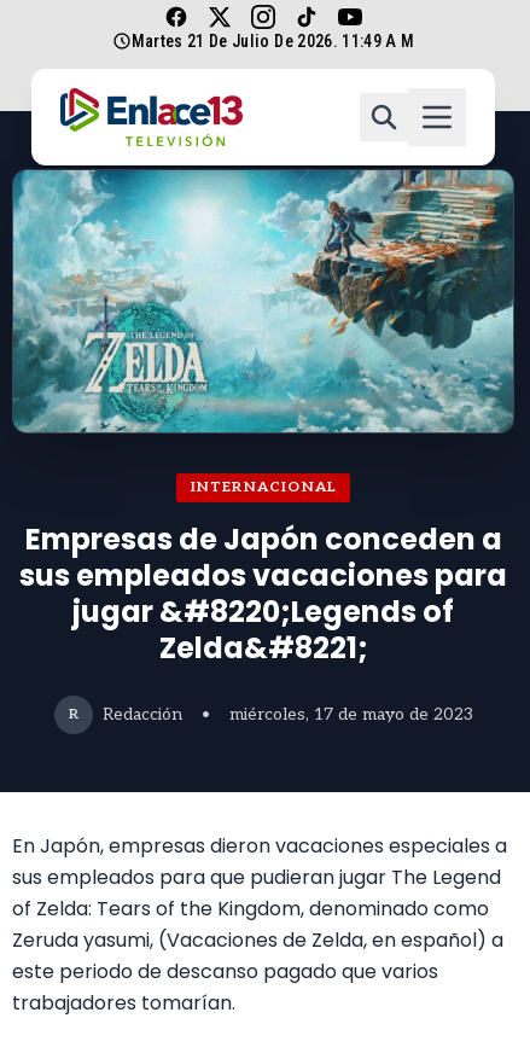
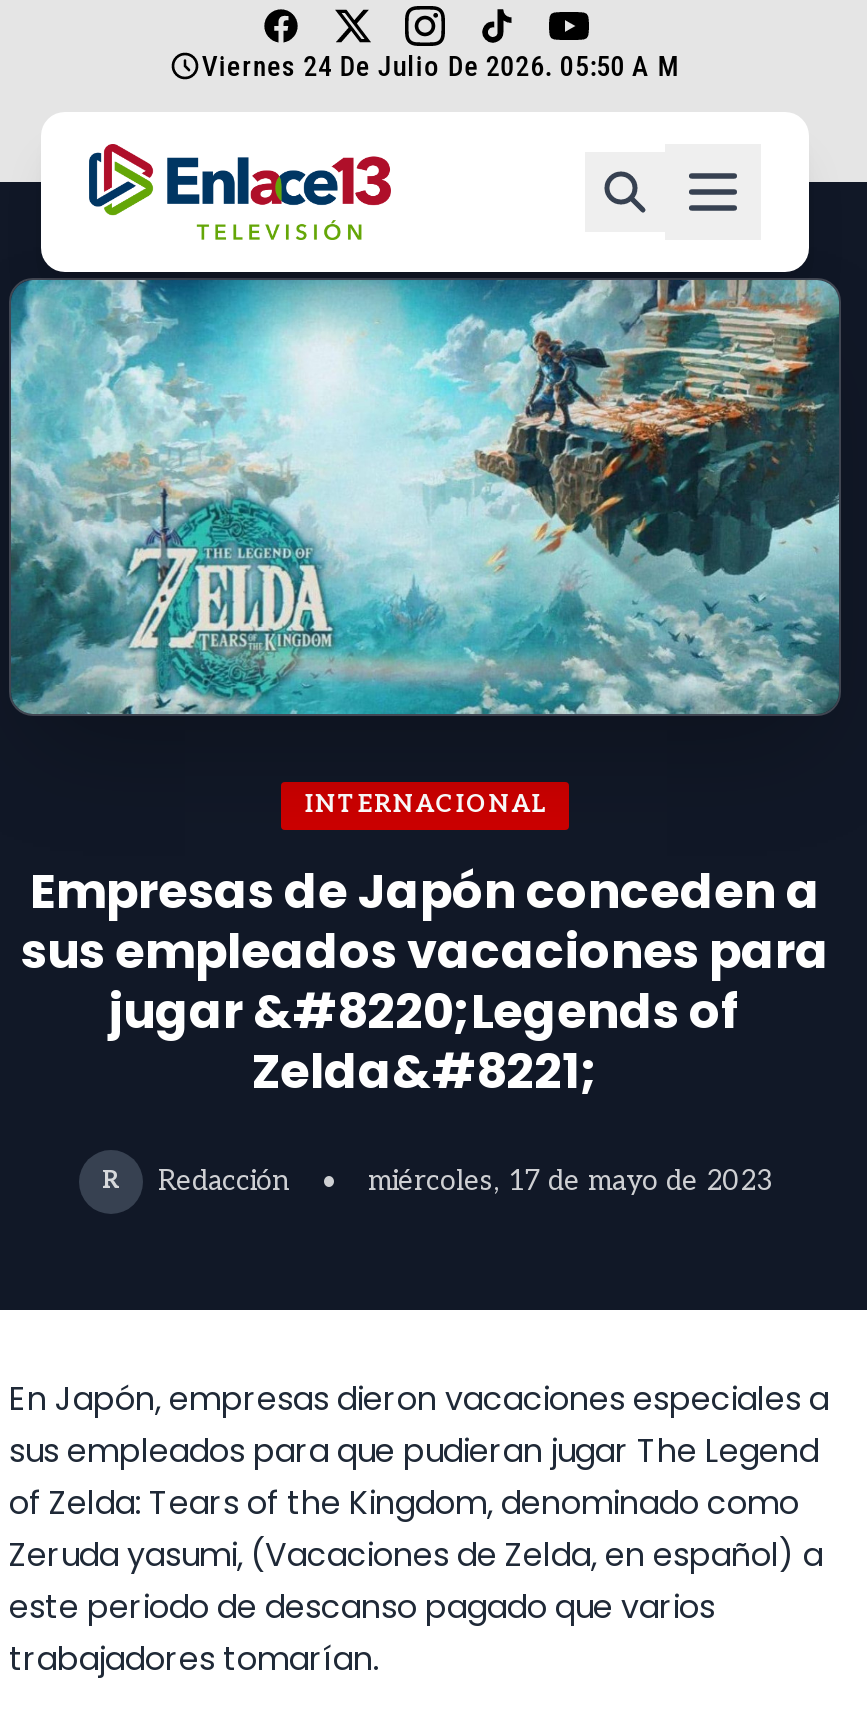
[131,31,415,51] Martes 21 De Julio De 2026. 11:49 A M -> [202,50,680,82] Viernes 24 De Julio De 2026. 05:50 A M

